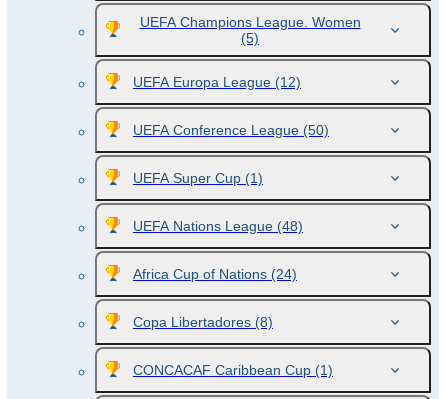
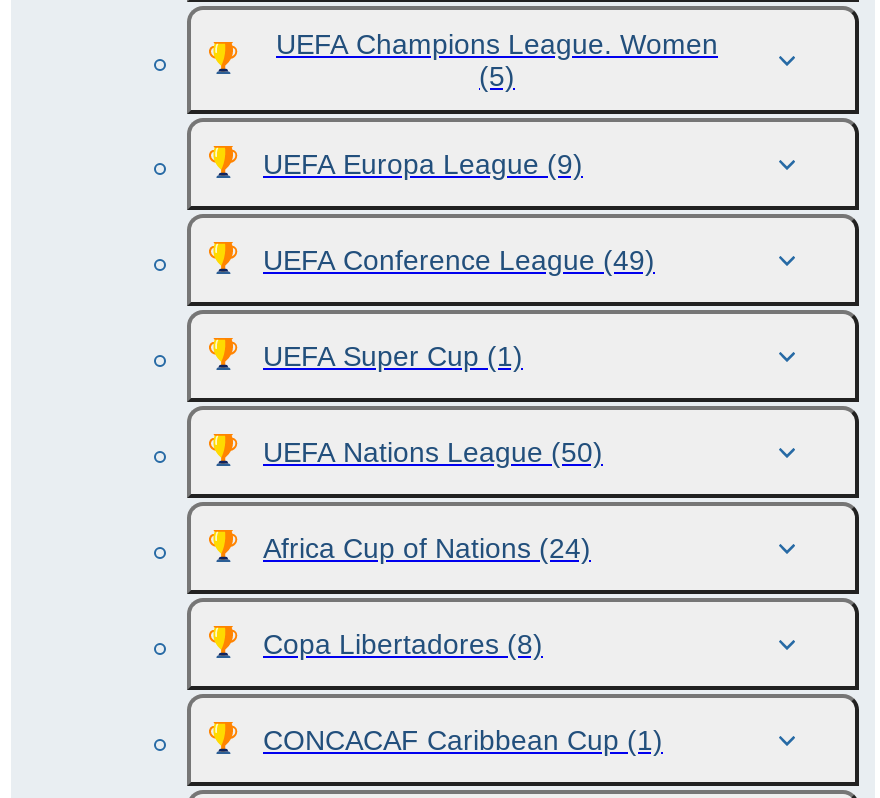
[133,74,301,90] UEFA Europa League (12) -> [263,148,583,180] UEFA Europa League (9)
[133,122,329,138] UEFA Conference League (50) -> [263,244,655,276] UEFA Conference League (49)
[133,218,303,234] UEFA Nations League (48) -> [263,436,603,468] UEFA Nations League (50)

